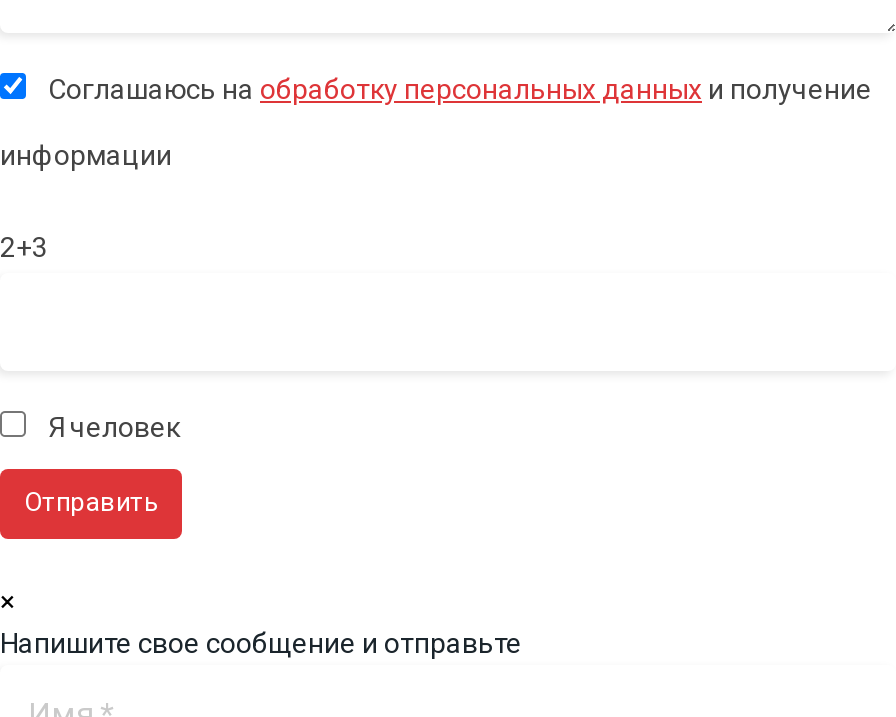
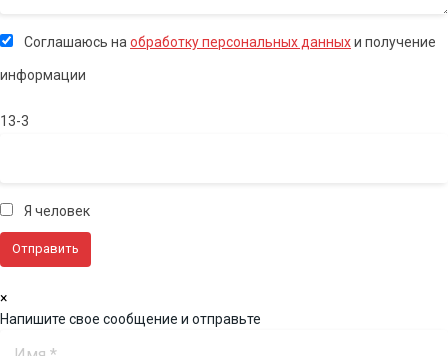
[0,230,48,262] 2+3 -> [0,112,29,128] 13-3

